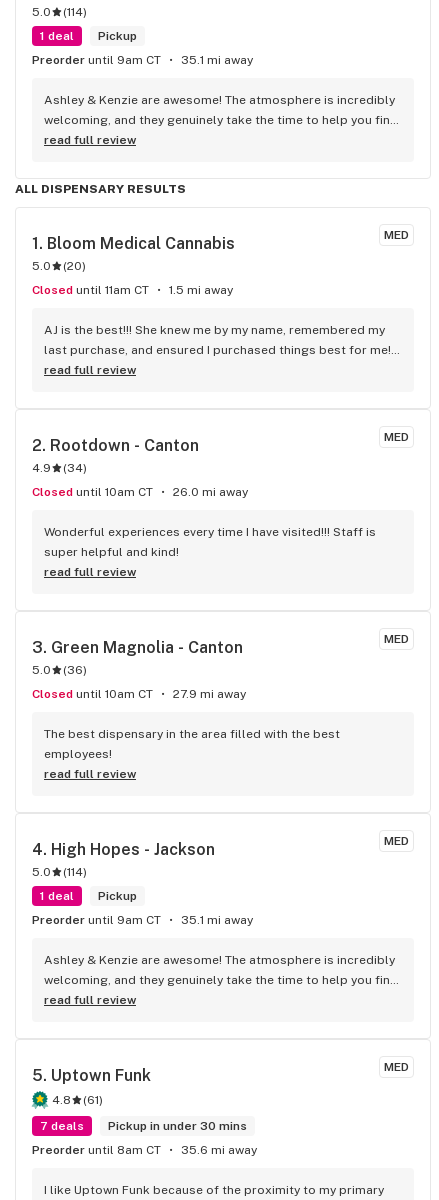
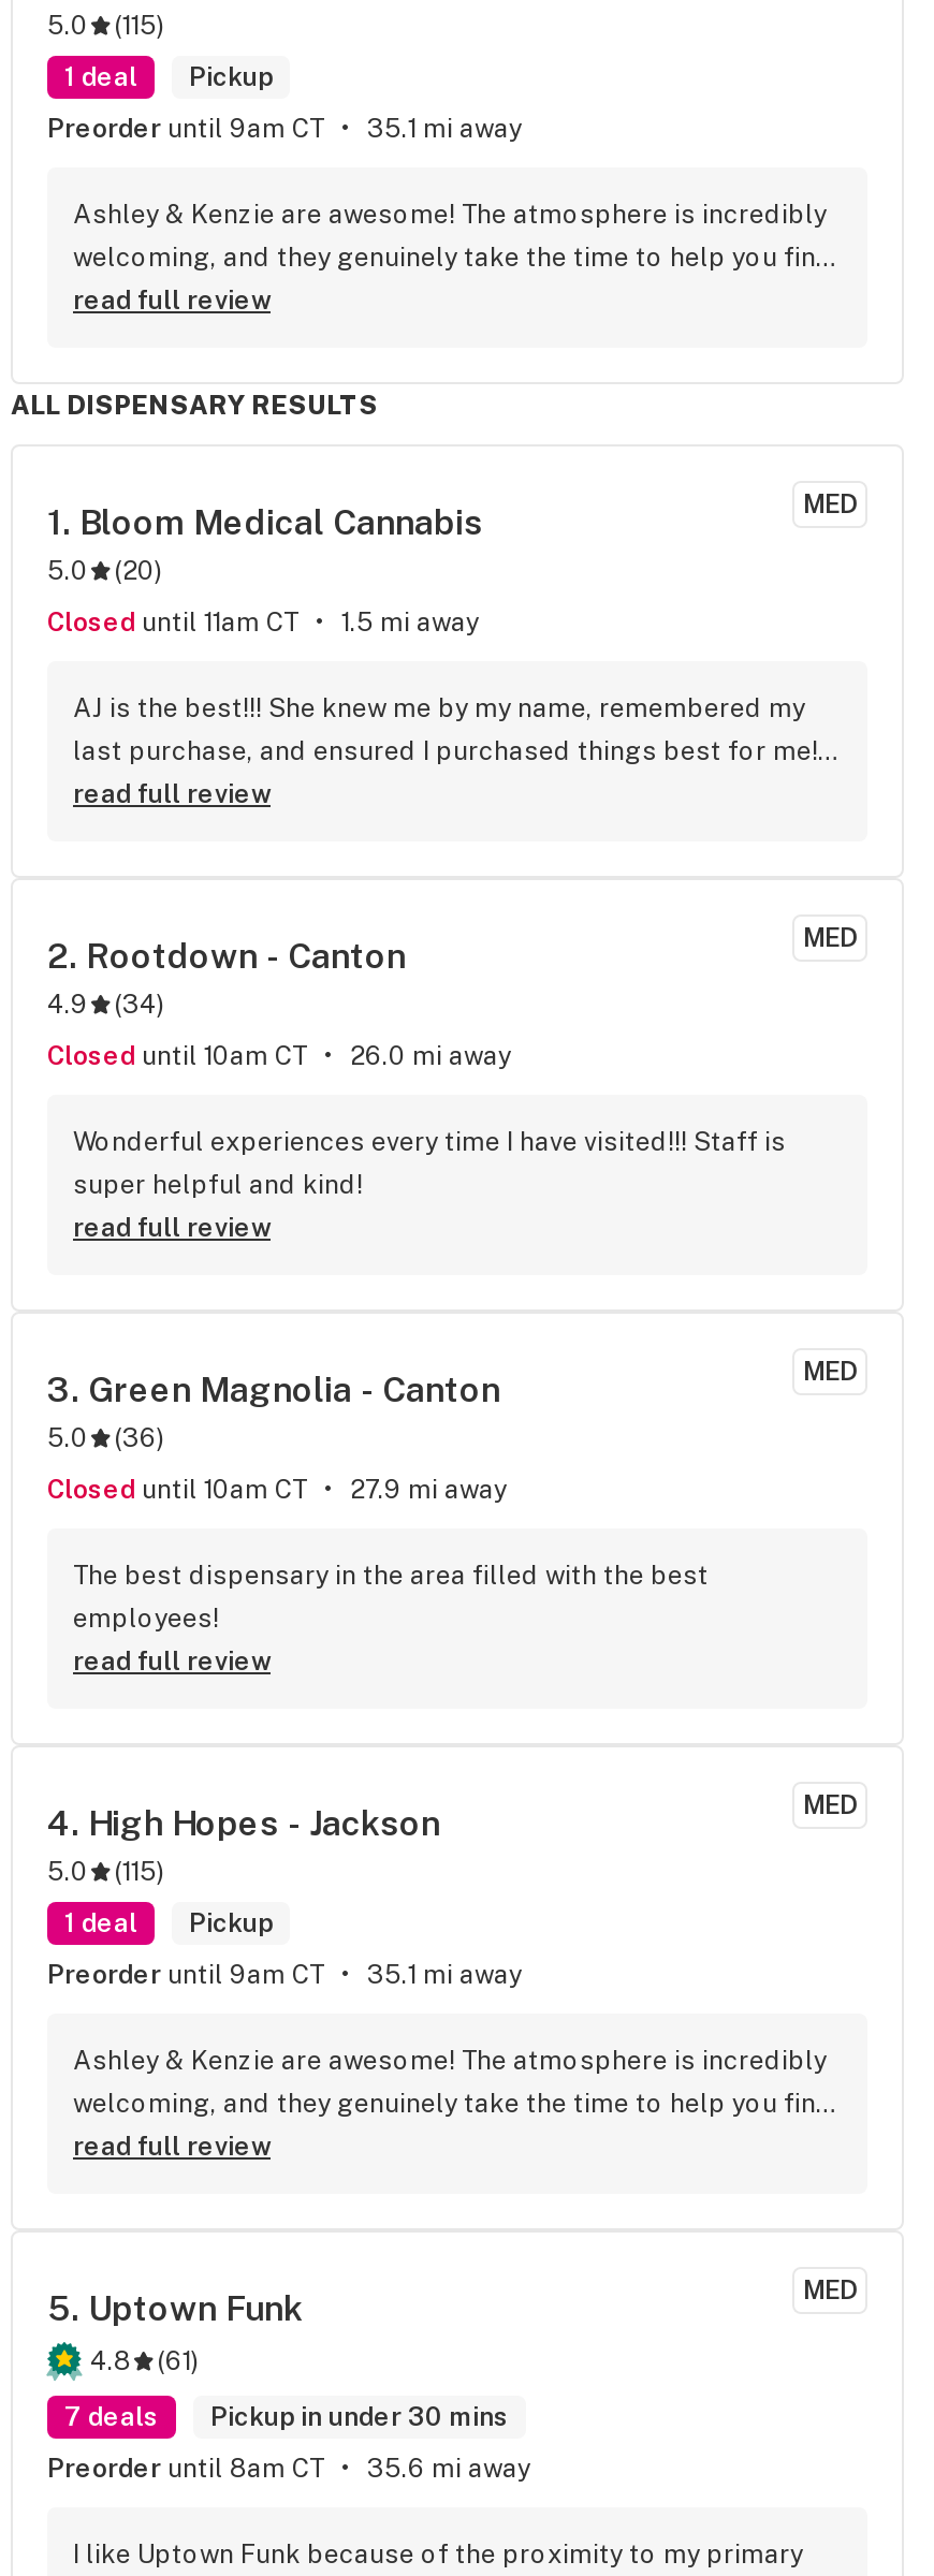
[32,5,87,19] 5.0 (114) -> [47,11,165,41] 5.0 (115)
[32,865,87,879] 5.0 (114) -> [47,1857,165,1887] 5.0 (115)

